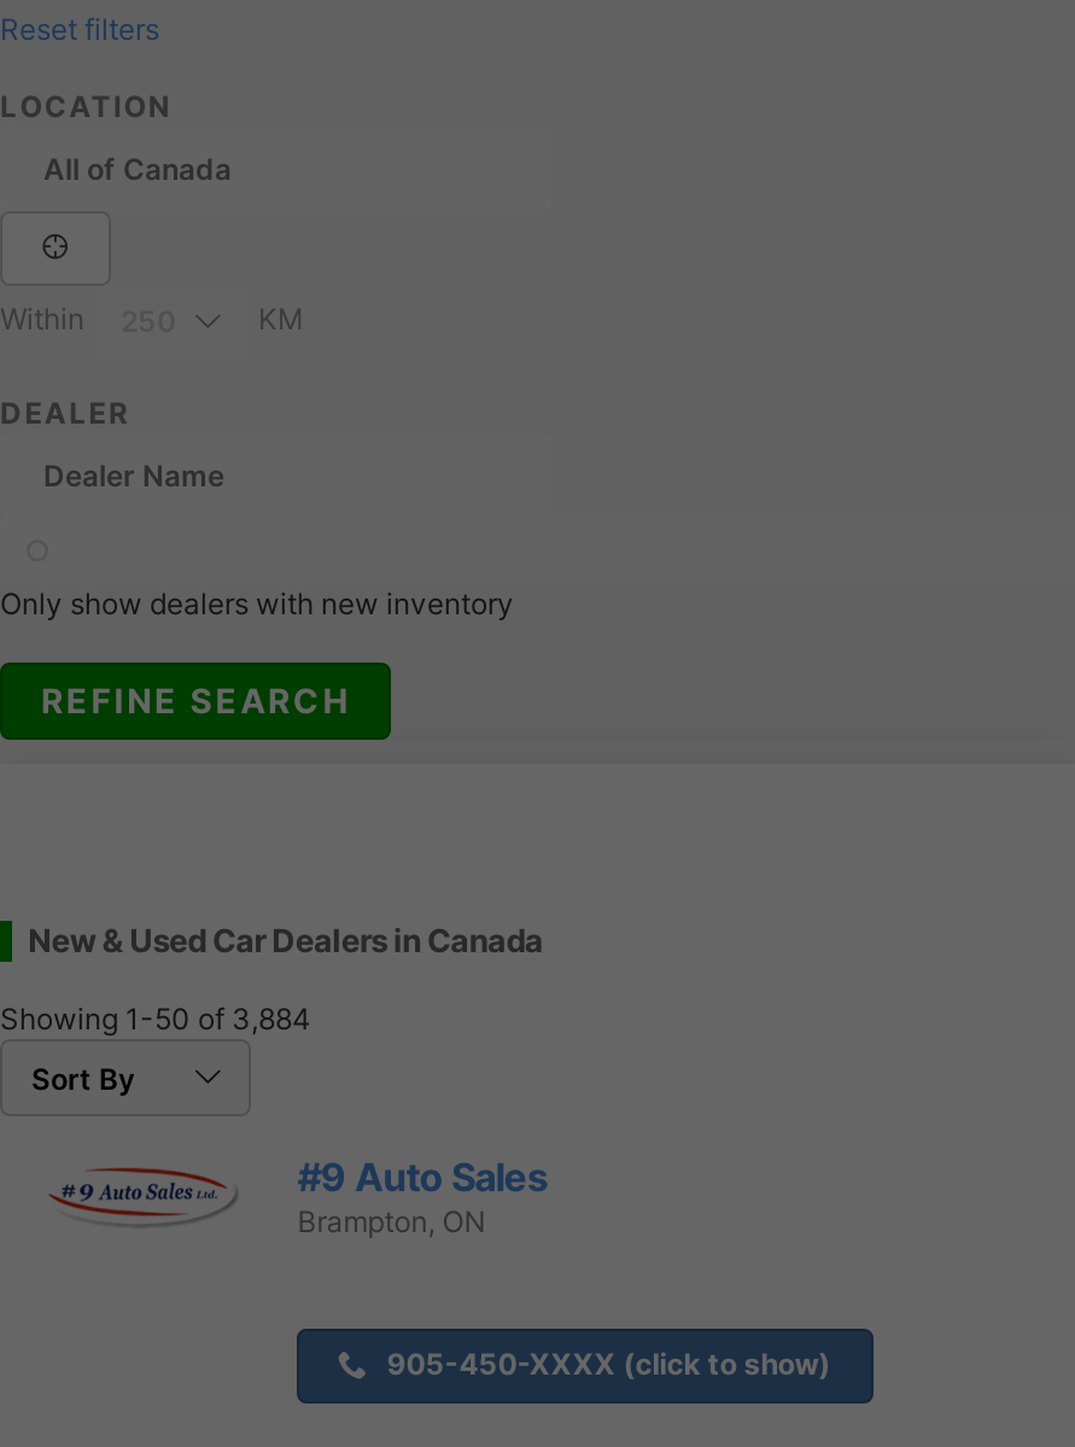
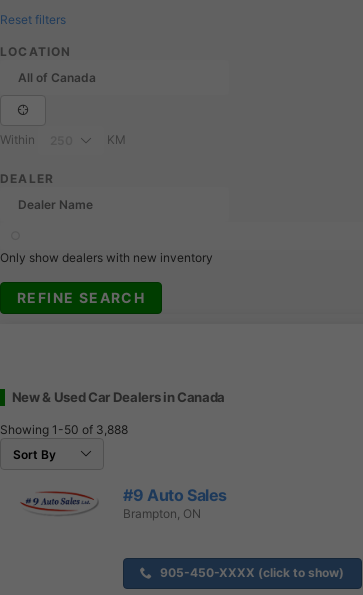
[0,1001,311,1038] Showing 1-50 of 3,884 -> [0,422,128,437] Showing 1-50 of 3,888

